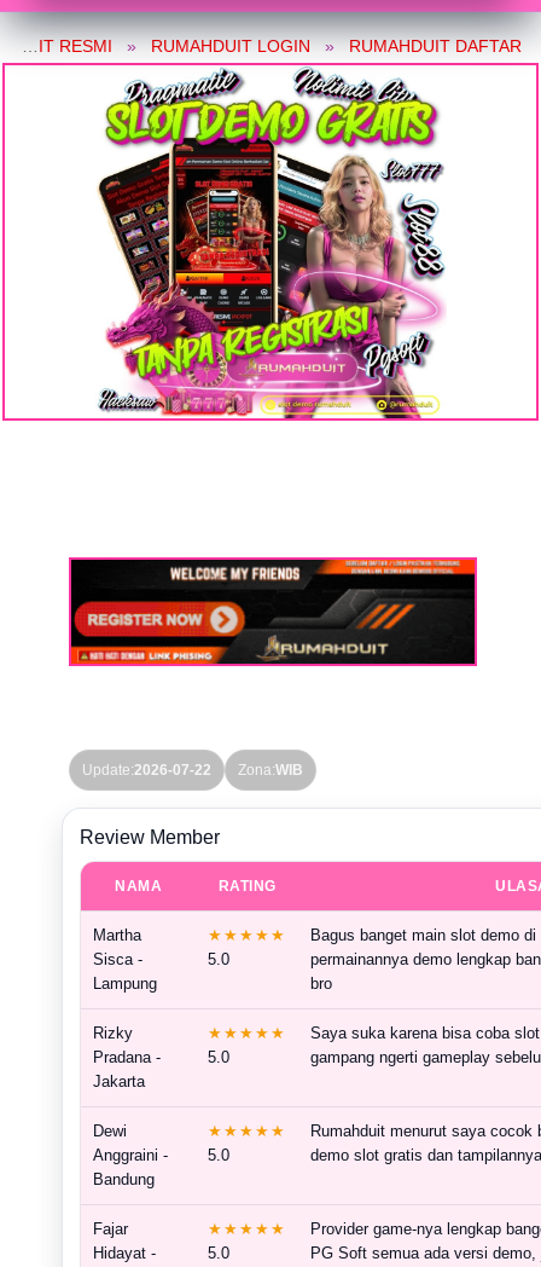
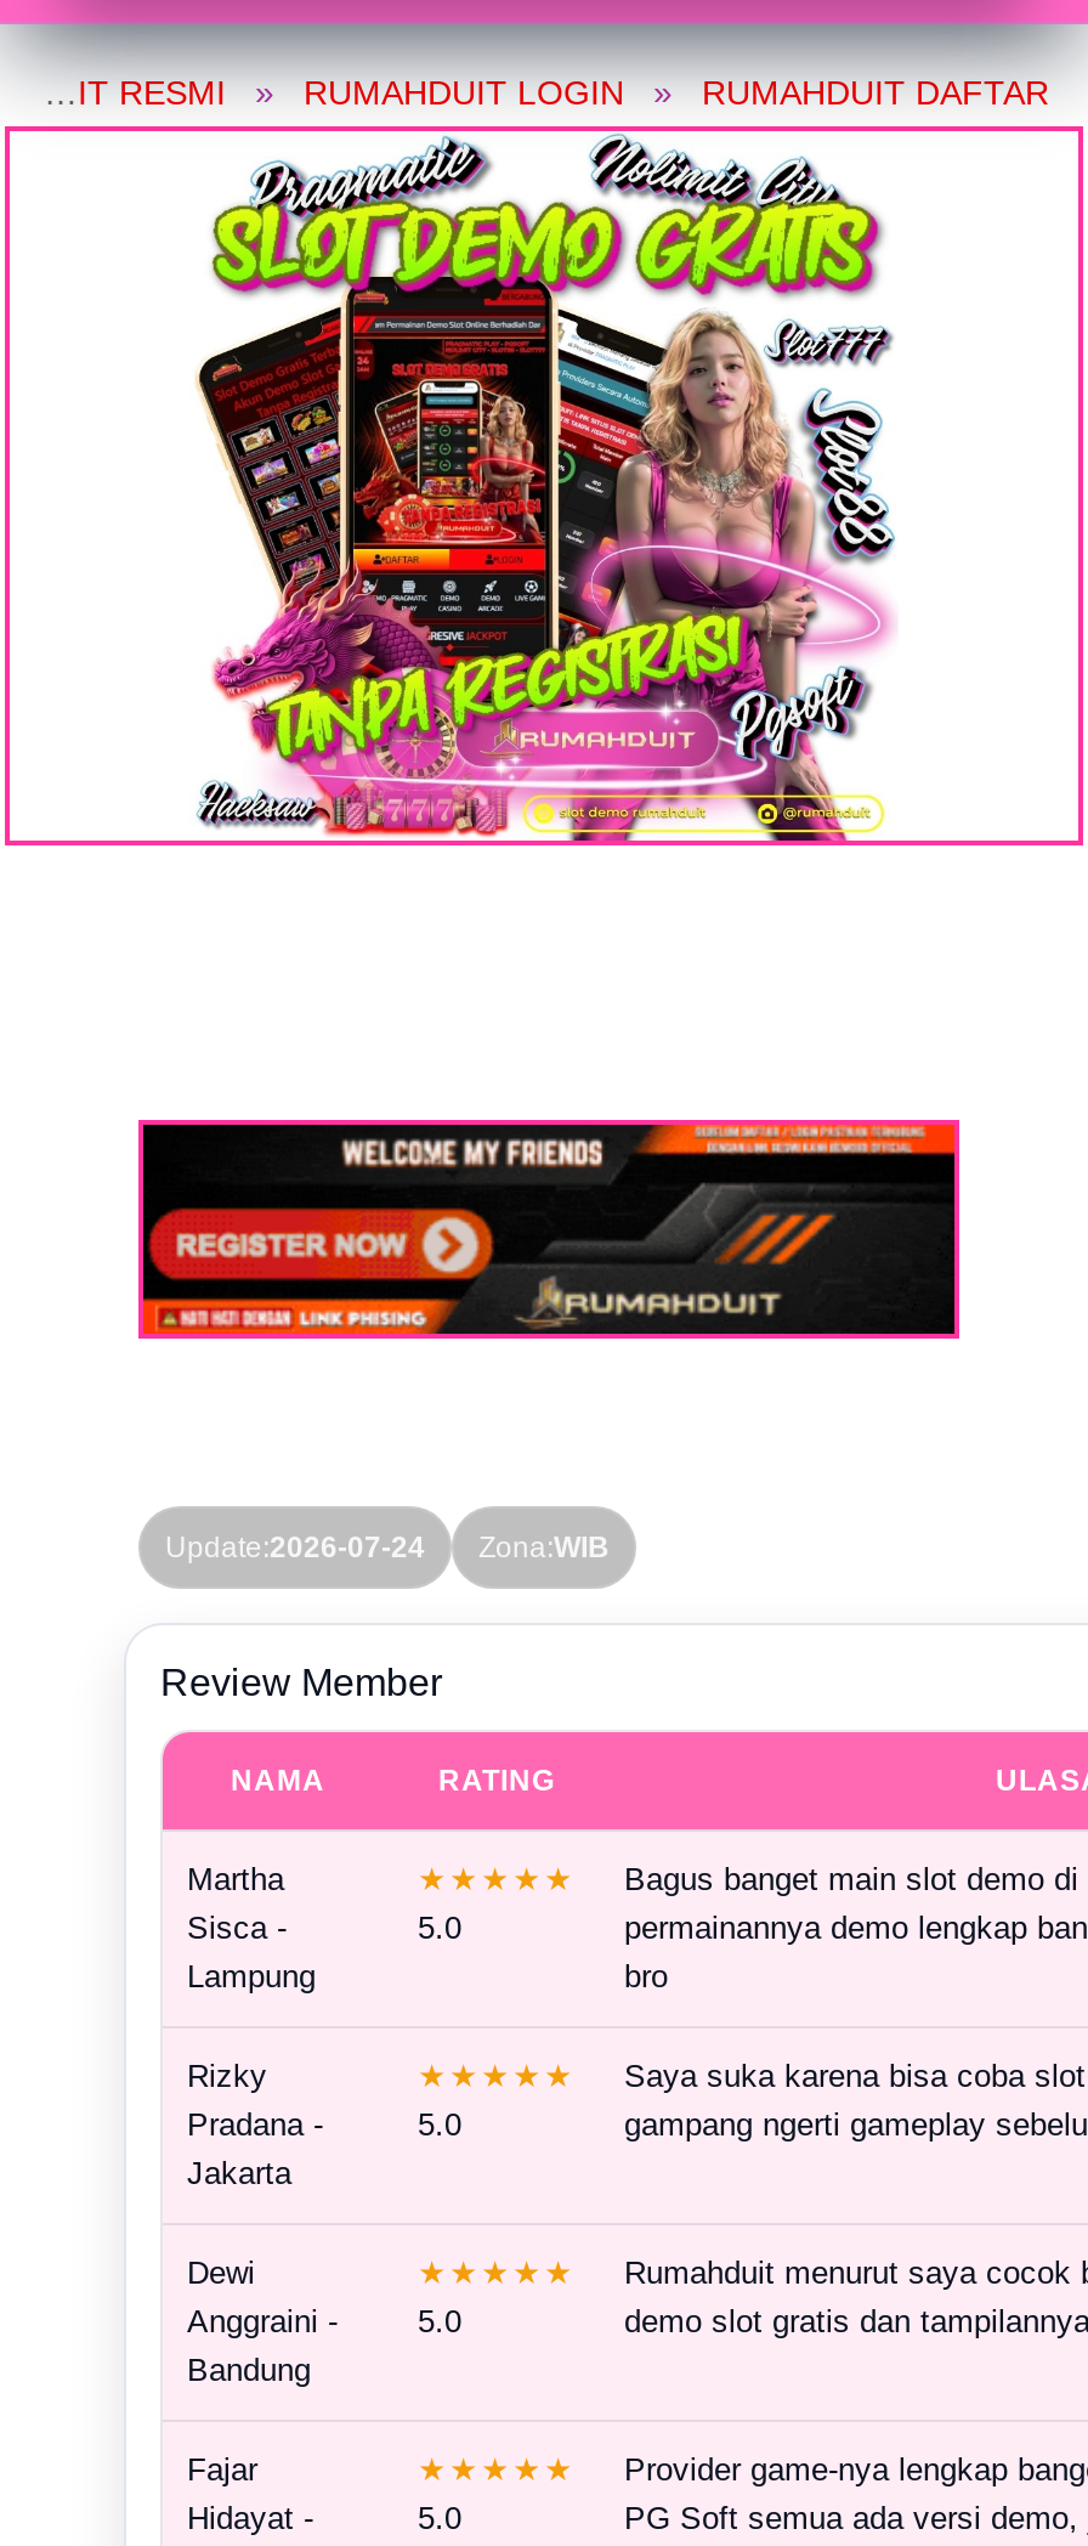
[82,762,303,779] Update:2026-07-22 Zona:WIB -> [165,1531,610,1565] Update:2026-07-24 Zona:WIB

